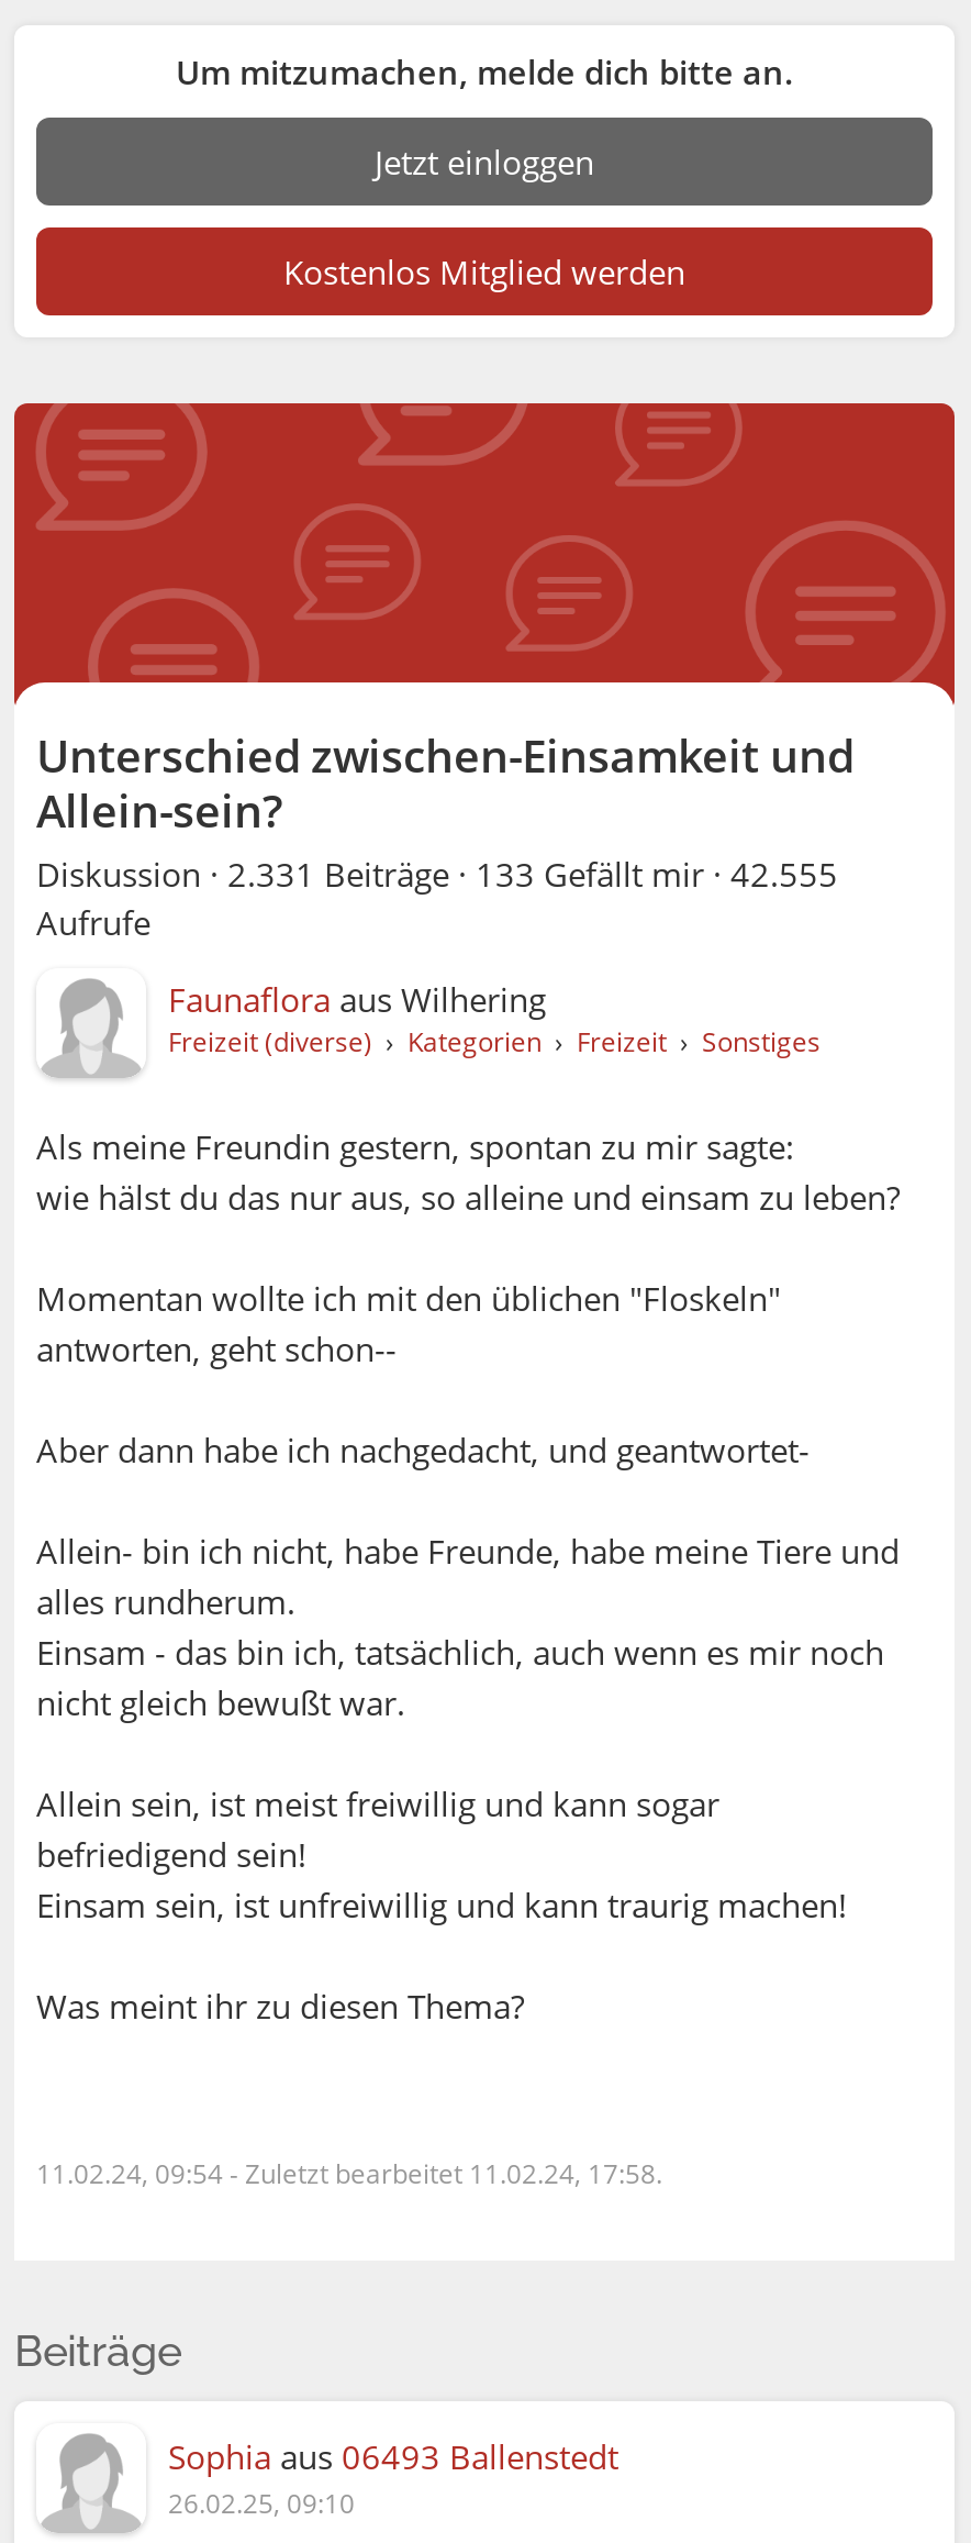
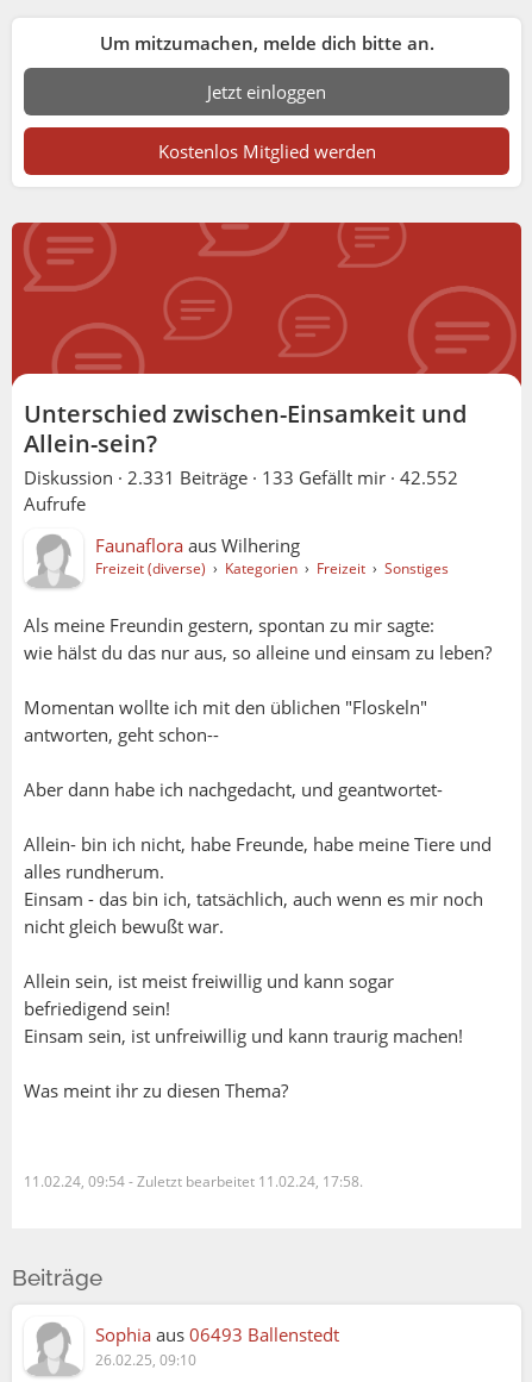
[36,853,838,897] Diskussion · 2.331 Beiträge · 133 Gefällt mir · 42.555 -> [24,466,458,490] Diskussion · 2.331 Beiträge · 133 Gefällt mir · 42.552

